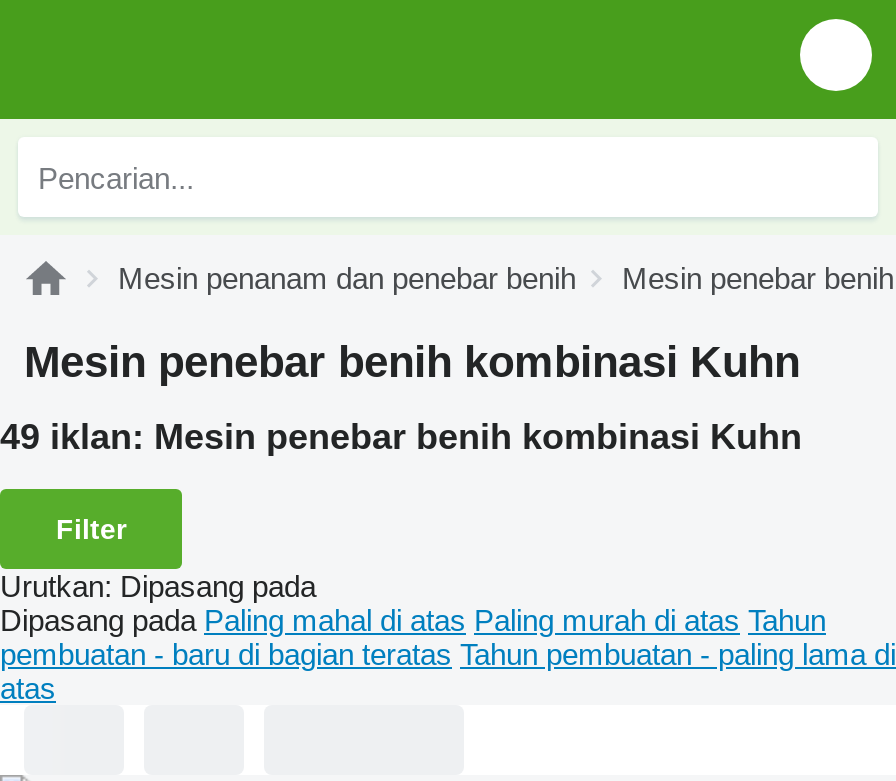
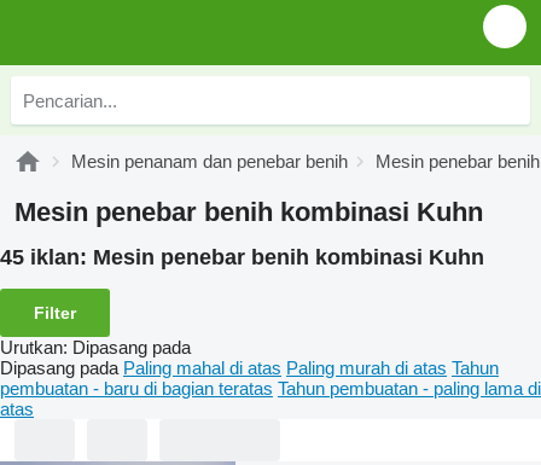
[0,417,802,457] 49 iklan: Mesin penebar benih kombinasi Kuhn -> [0,245,484,269] 45 iklan: Mesin penebar benih kombinasi Kuhn

